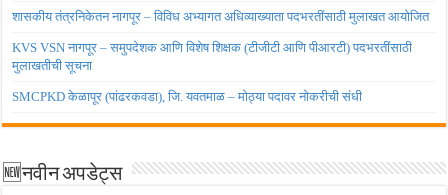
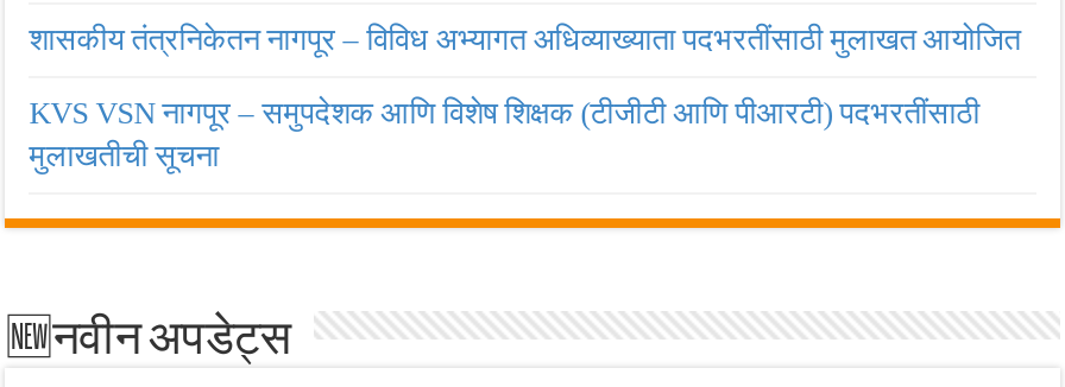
[12,89,362,104] SMCPKD केळापूर (पांढरकवडा), जि. यवतमाळ – मोठ्या पदावर नोकरीची संधी -> none

